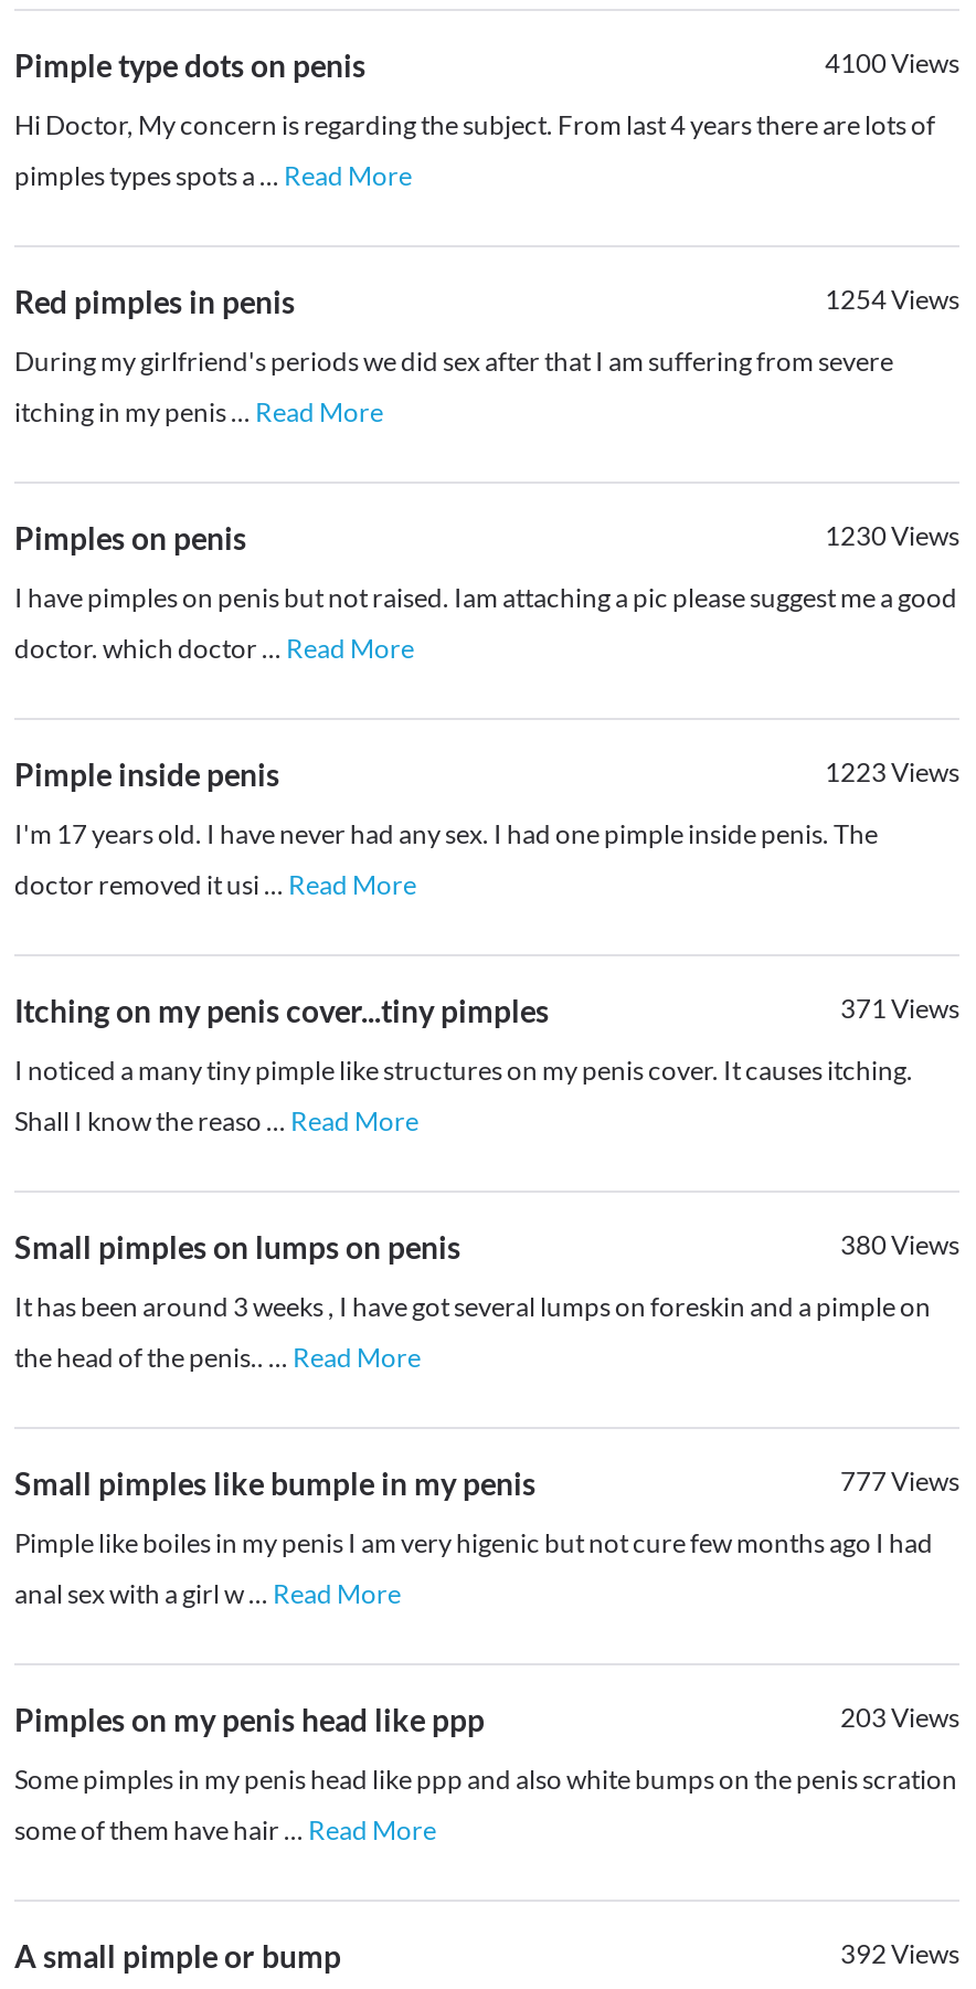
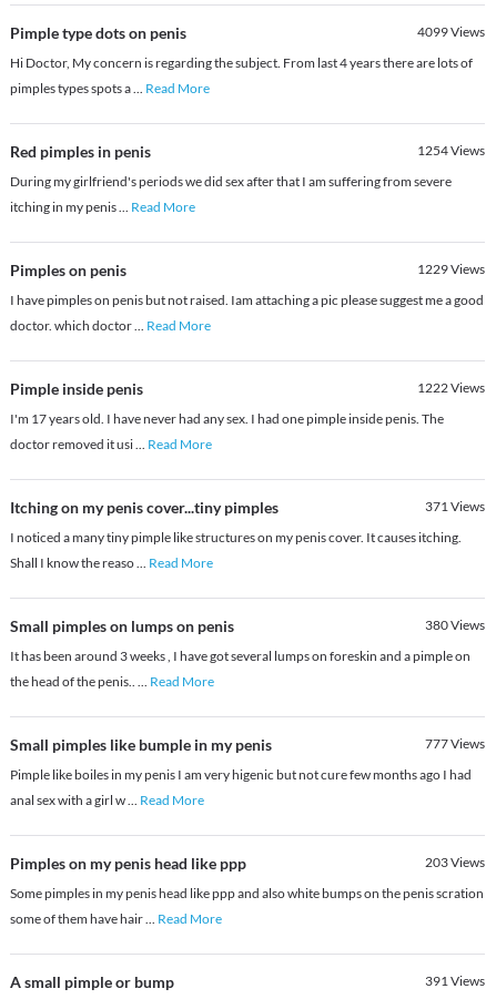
[825,47,959,80] 4100Views -> [417,24,485,40] 4099Views
[825,520,959,553] 1230Views -> [417,261,485,278] 1229Views
[825,756,959,789] 1223Views -> [417,380,485,396] 1222Views
[840,1938,959,1971] 392Views -> [425,973,485,989] 391Views

